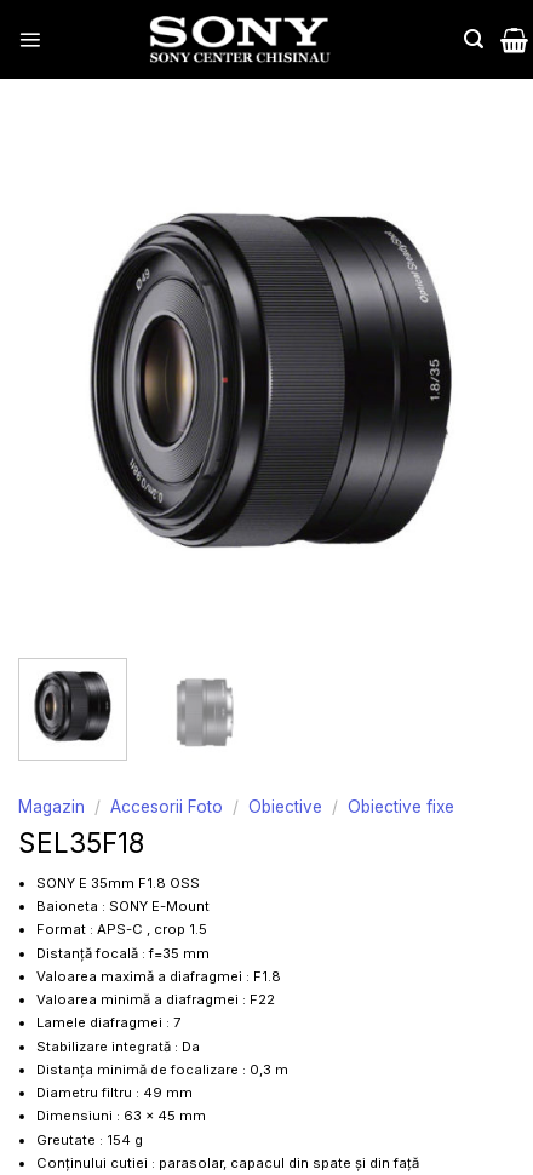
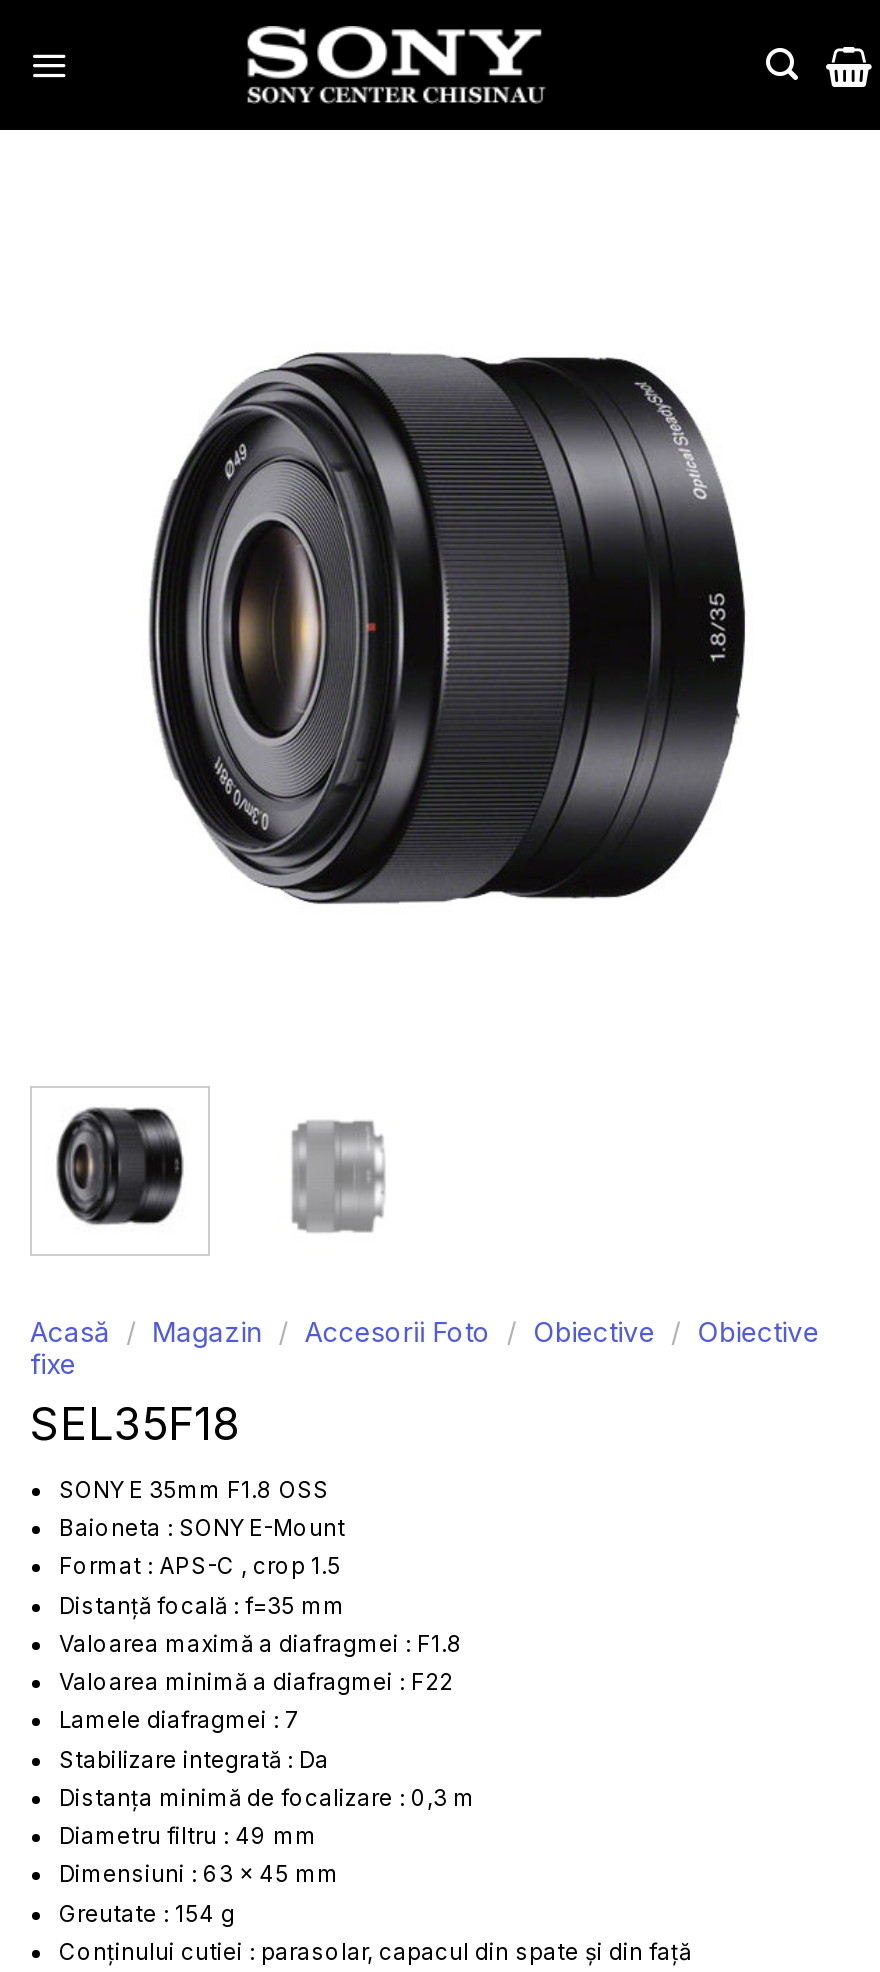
[18,797,455,816] Magazin / Accesorii Foto / Obiective / Obiective fixe -> [30,1316,819,1380] Acasă / Magazin / Accesorii Foto / Obiective / Obiective | fixe

